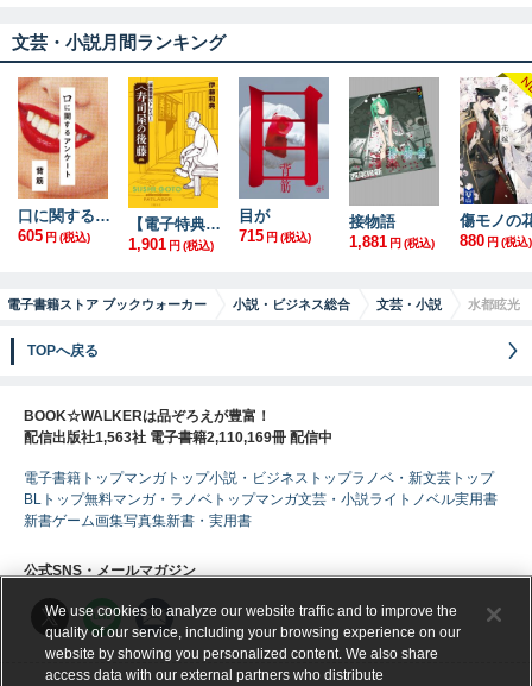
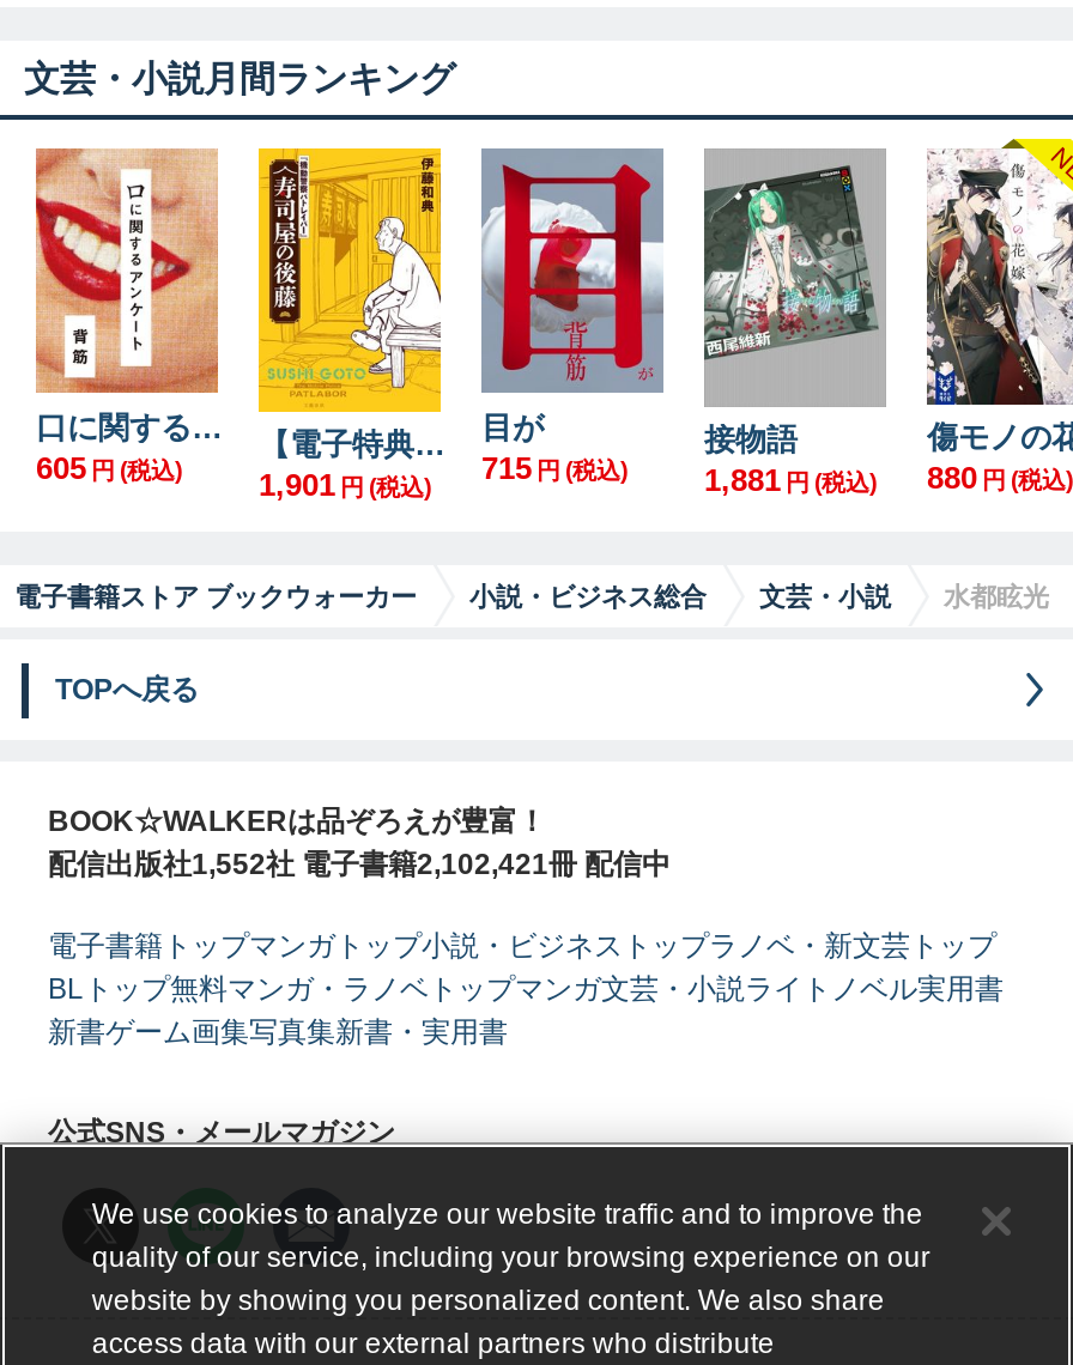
[24,429,332,446] 配信出版社1,563社 電子書籍2,110,169冊 配信中 -> [48,847,671,881] 配信出版社1,552社 電子書籍2,102,421冊 配信中

